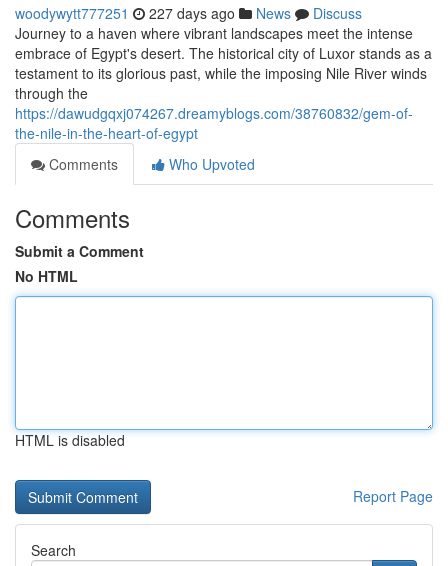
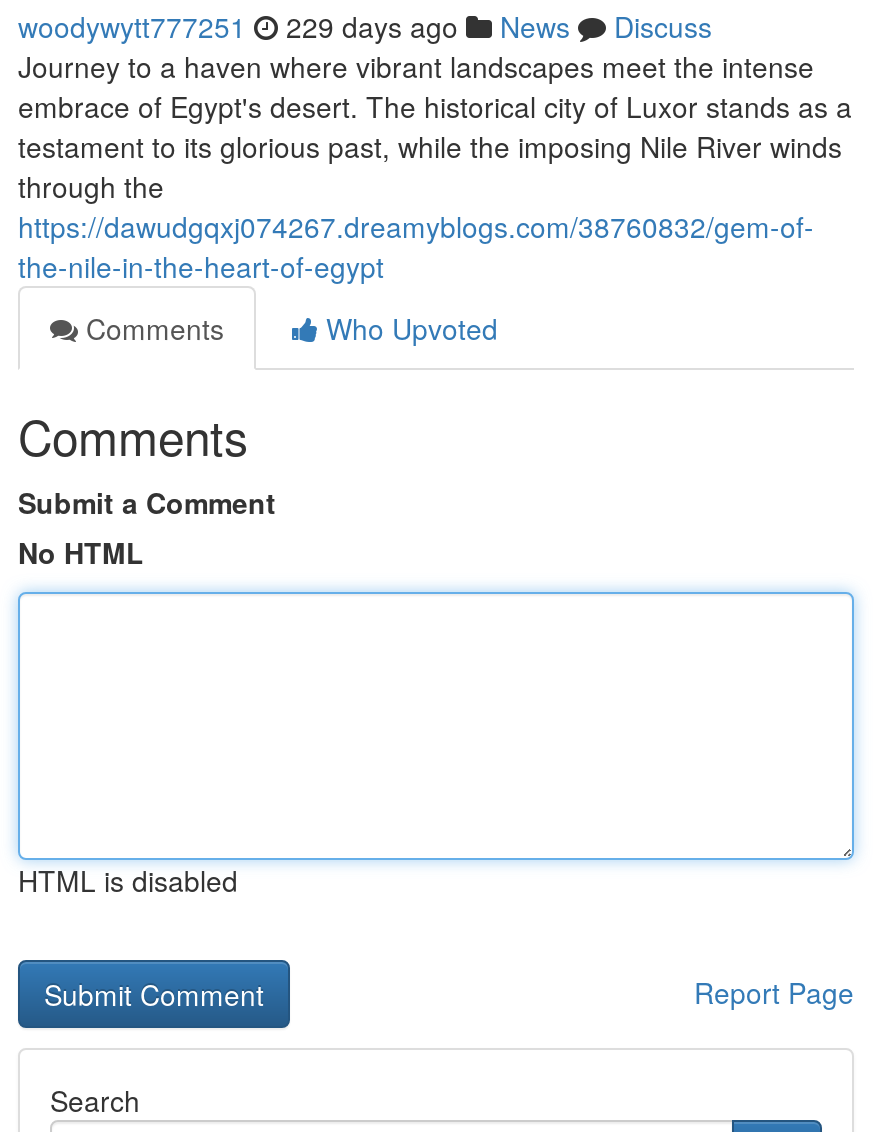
[15,3,362,23] woodywytt777251 227 days ago News Discuss -> [18,6,712,46] woodywytt777251 229 days ago News Discuss

